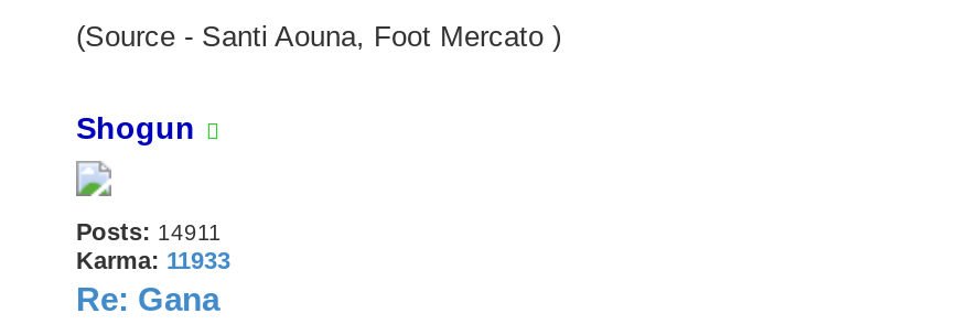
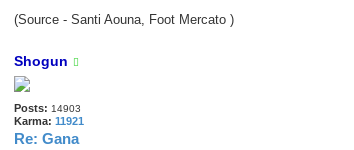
[76,218,222,245] Posts: 14911 -> [14,102,81,114] Posts: 14903
[76,247,230,274] Karma: 11933 -> [14,115,84,127] Karma: 11921

